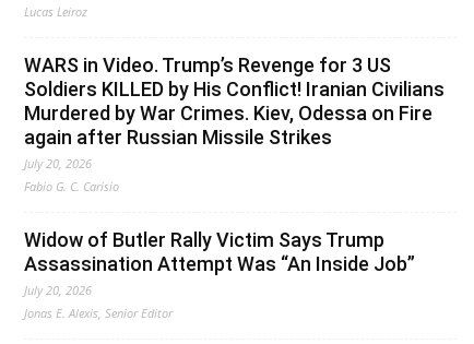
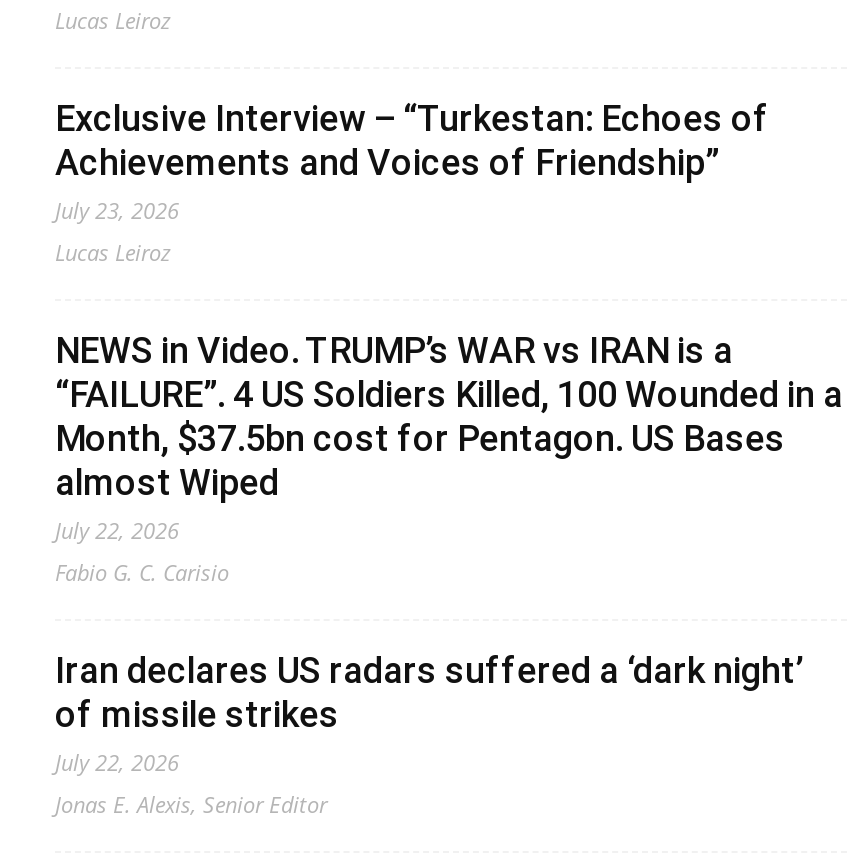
[24,53,445,171] WARS in Video. Trump’s Revenge for 3 US | Soldiers KILLED by His Conflict! Iranian Civilians | Murdered by War Crimes. Kiev, Odessa on Fire | again after Russian Missile Strikes | July 20, 2026 -> [55,98,843,546] Exclusive Interview – “Turkestan: Echoes of | Achievements and Voices of Friendship” | July 23, 2026 | Lucas Leiroz | NEWS in Video. TRUMP’s WAR vs IRAN is a | “FAILURE”. 4 US Soldiers Killed, 100 Wounded in a | Month, $37.5bn cost for Pentagon. US Bases | almost Wiped | July 22, 2026
[24,228,415,298] Widow of Butler Rally Victim Says Trump | Assassination Attempt Was “An Inside Job” | July 20, 2026 -> [55,650,803,778] Iran declares US radars suffered a ‘dark night’ | of missile strikes | July 22, 2026

